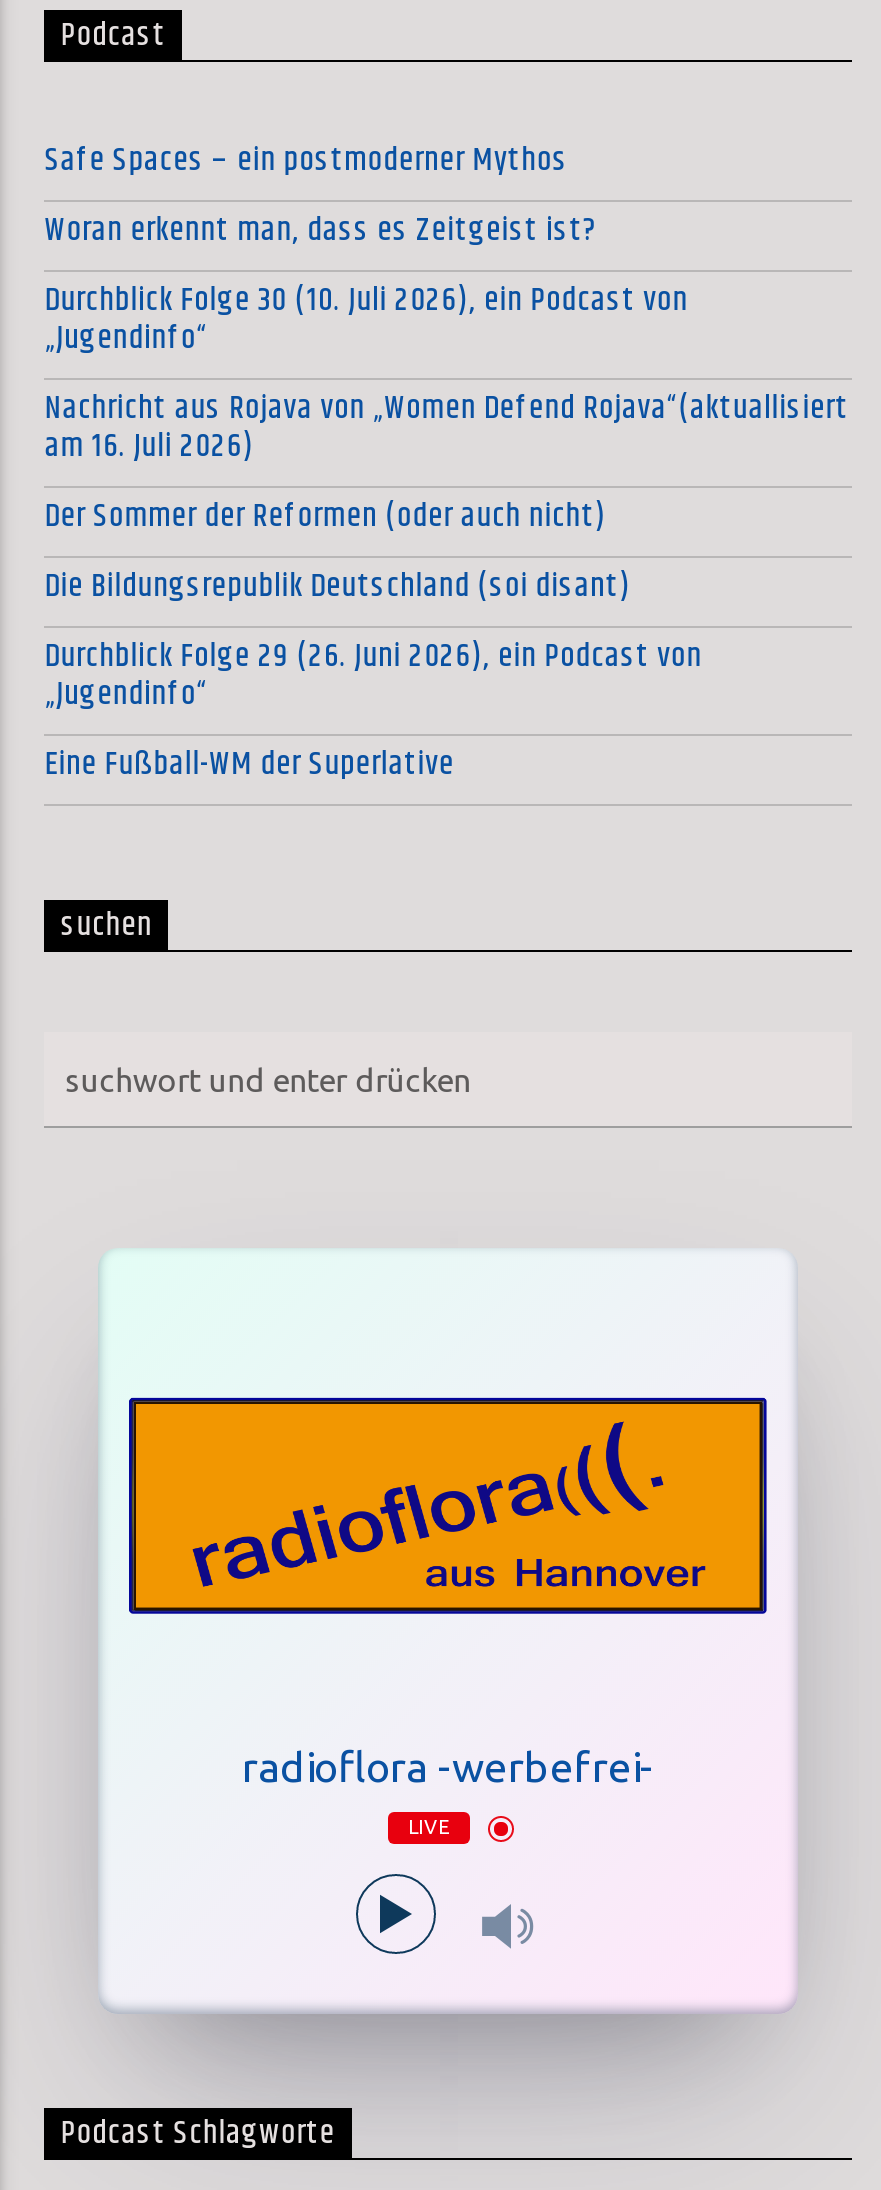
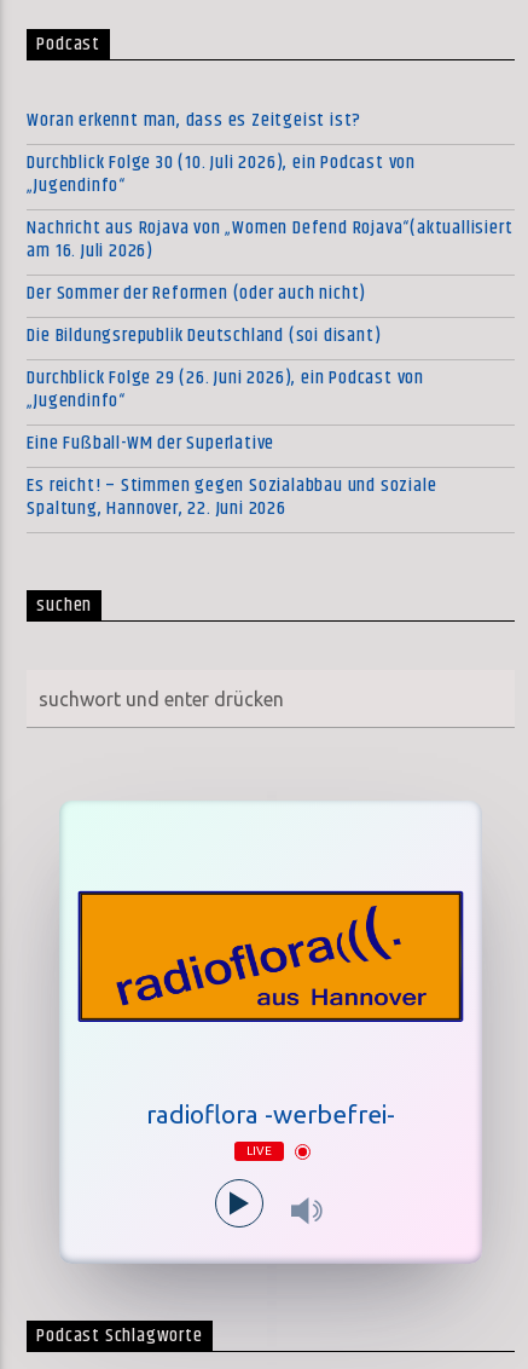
[45,136,568,186] Safe Spaces – ein postmoderner Mythos -> none
moved [45,206,849,790] -> [27,105,513,458]: Woran erkennt man, dass es Zeitgeist ist? | Durchblick Folge 30 (10. Juli 2026), ein Podcast von | „Jugendinfo“ | ... | „Jugendinfo“ | Eine Fußball-WM der Superlative
none -> [27,470,437,524] Es reicht! – Stimmen gegen Sozialabbau und soziale | Spaltung, Hannover, 22. Juni 2026

